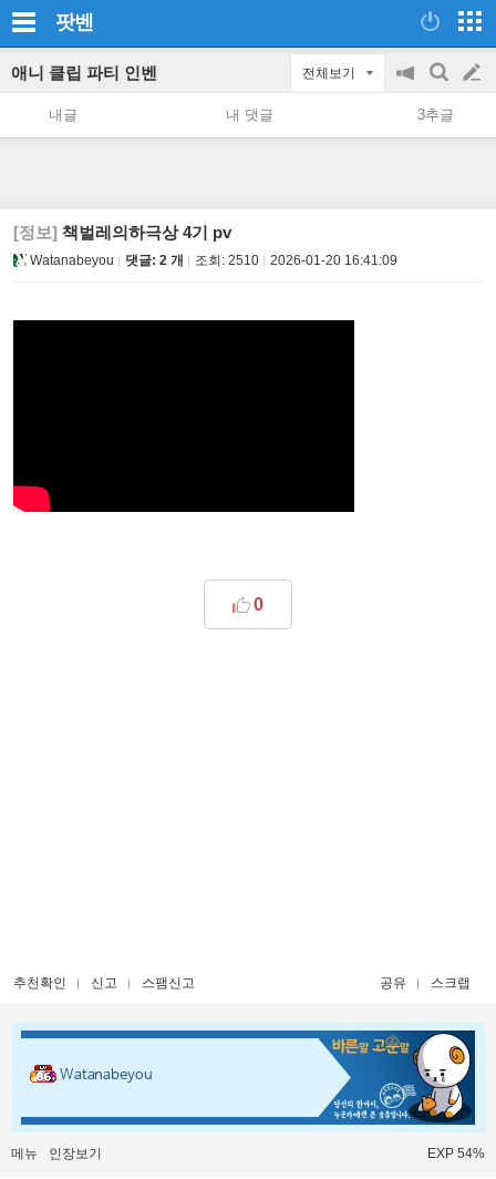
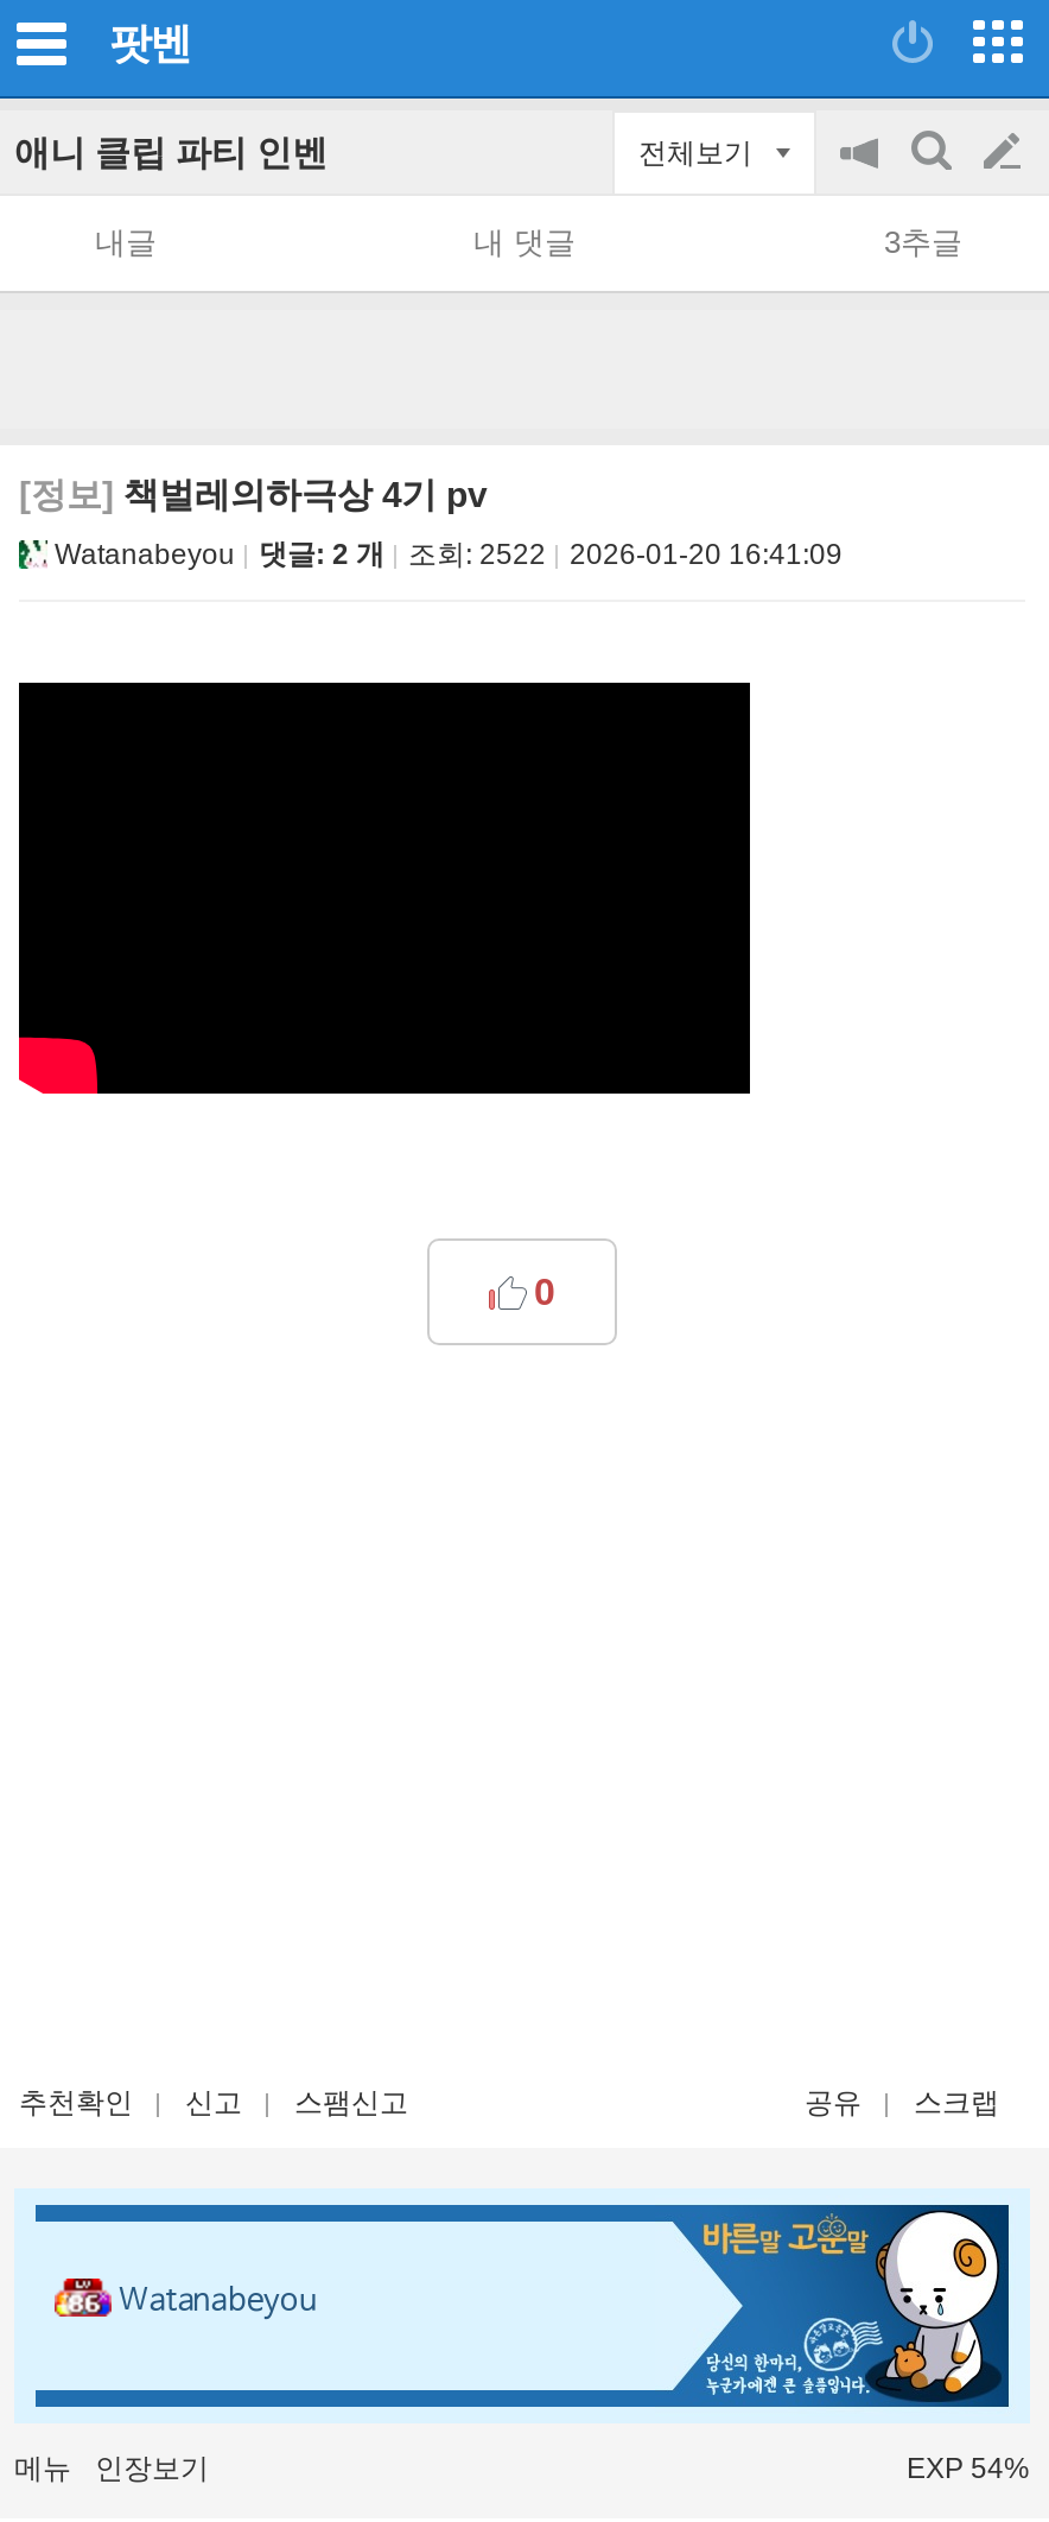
[30,253,397,268] Watanabeyou 댓글: 2 개 조회: 2510 2026-01-20 16:41:09 -> [55,538,843,571] Watanabeyou 댓글: 2 개 조회: 2522 2026-01-20 16:41:09

